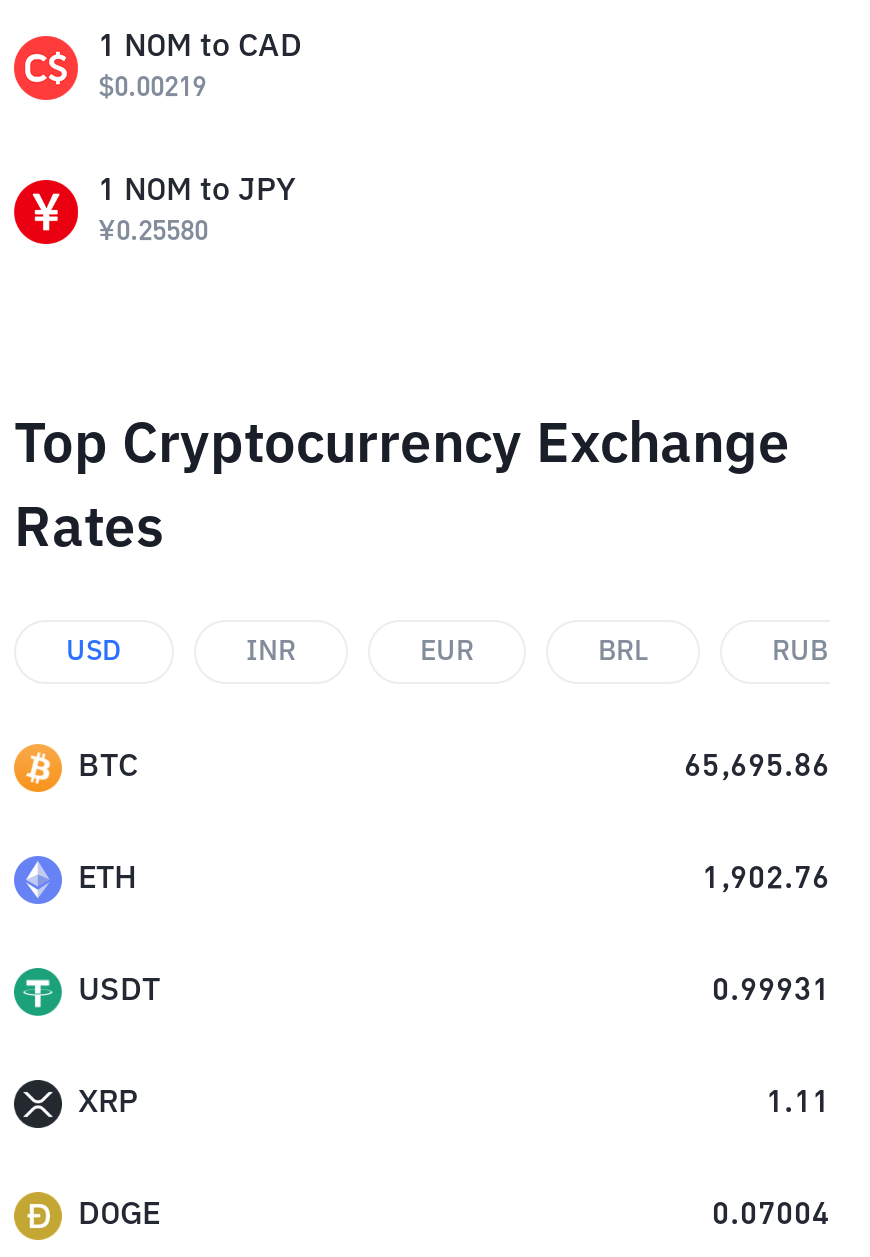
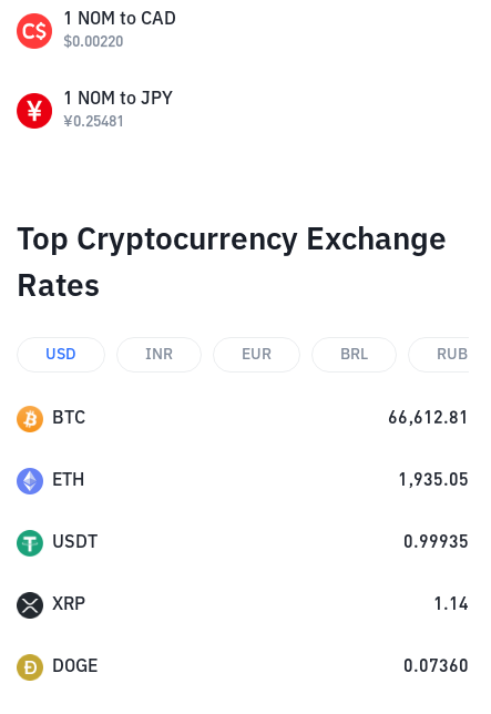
[98,74,206,102] $0.00219 -> [63,34,123,50] $0.00220
[98,218,208,246] ¥0.25580 -> [63,114,124,130] ¥0.25481
[684,752,830,784] 65,695.86 -> [388,410,469,428] 66,612.81
[702,864,830,896] 1,902.76 -> [398,472,469,490] 1,935.05
[712,976,830,1008] 0.99931 -> [403,534,469,552] 0.99935
[766,1088,830,1120] 1.11 -> [433,596,469,614] 1.14
[712,1200,830,1232] 0.07004 -> [403,659,469,676] 0.07360

